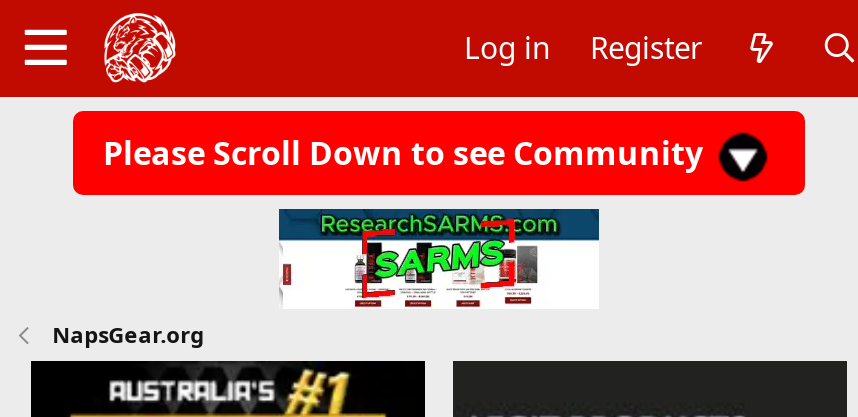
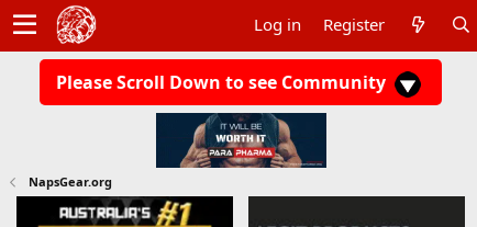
[277,207,601,309] [image] -> [153,113,329,169] [image]

